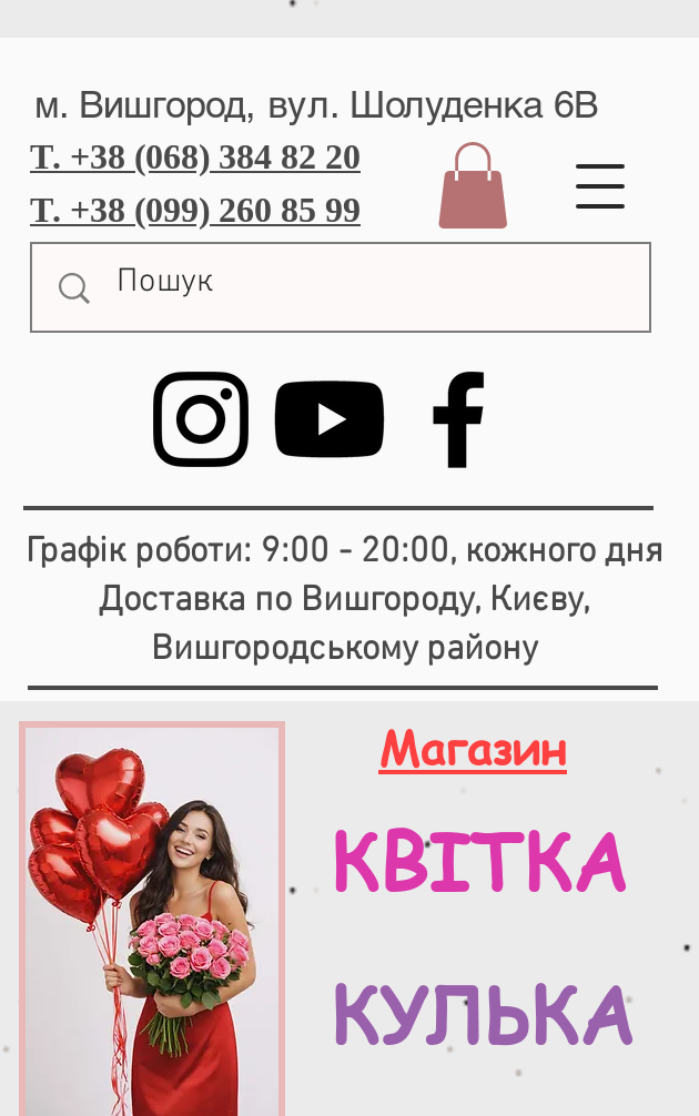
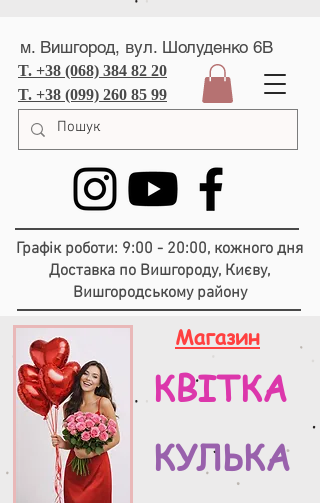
[34,82,598,126] м. Вишгород, вул. Шолуденка 6В -> [20,37,273,57] м. Вишгород, вул. Шолуденко 6В

